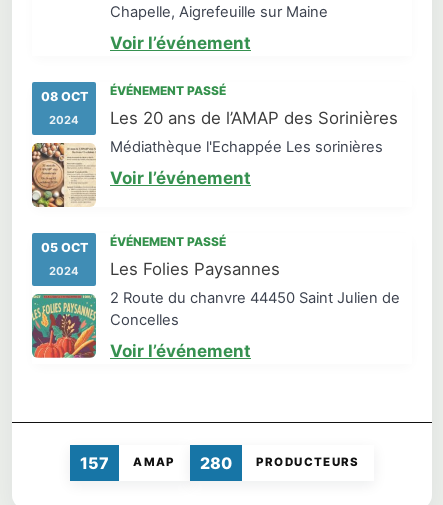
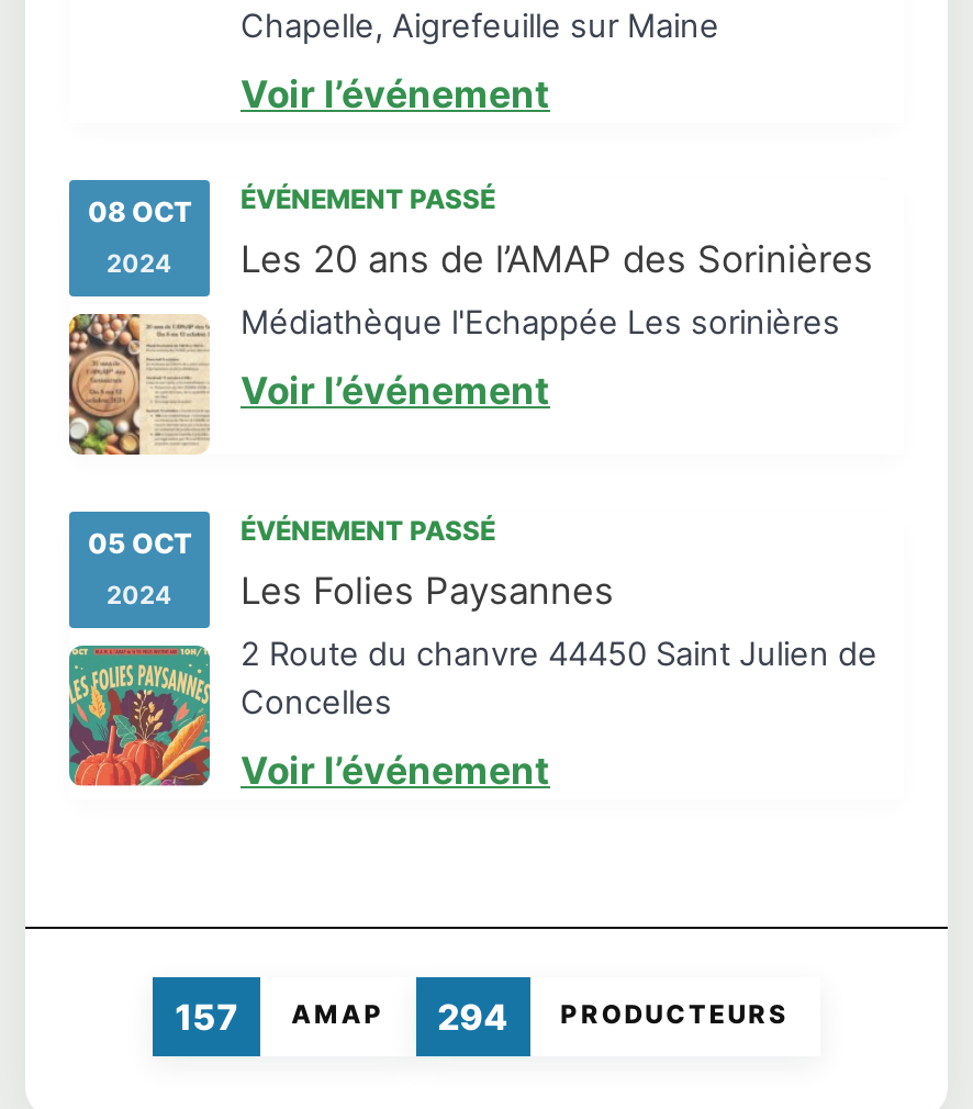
[80,452,360,472] 157 AMAP 280 PRODUCTEURS -> [175,994,789,1038] 157 AMAP 294 PRODUCTEURS

